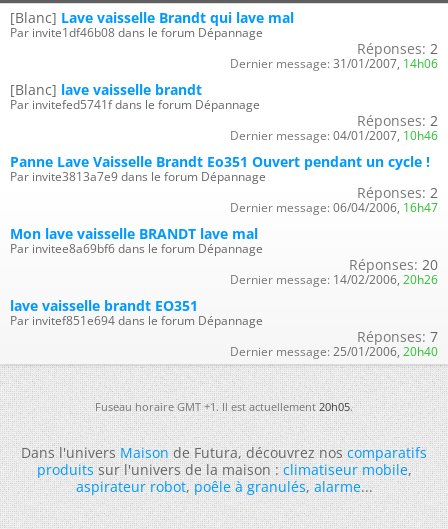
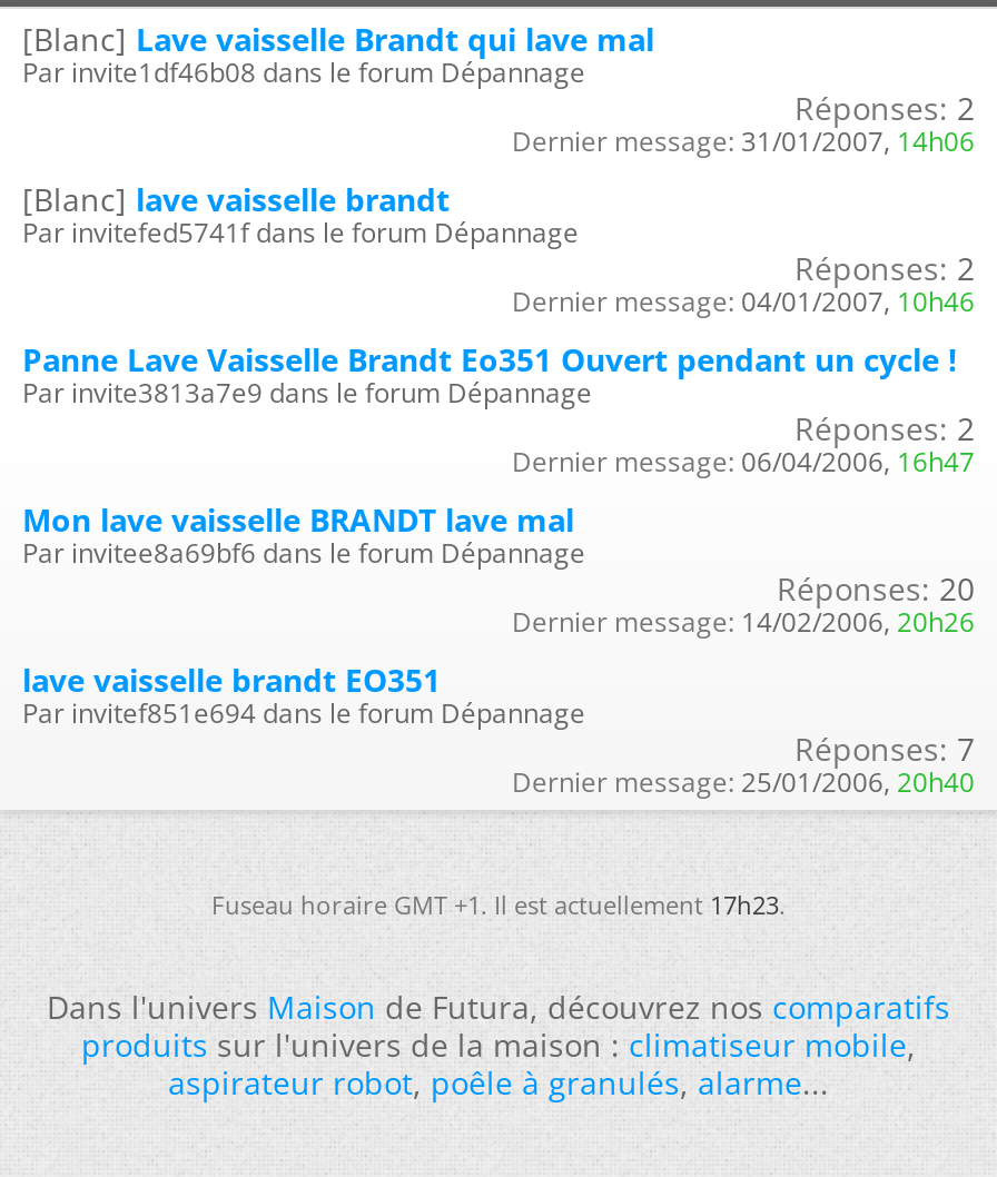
[95,399,353,414] Fuseau horaire GMT +1. Il est actuellement 20h05. -> [211,888,786,921] Fuseau horaire GMT +1. Il est actuellement 17h23.

